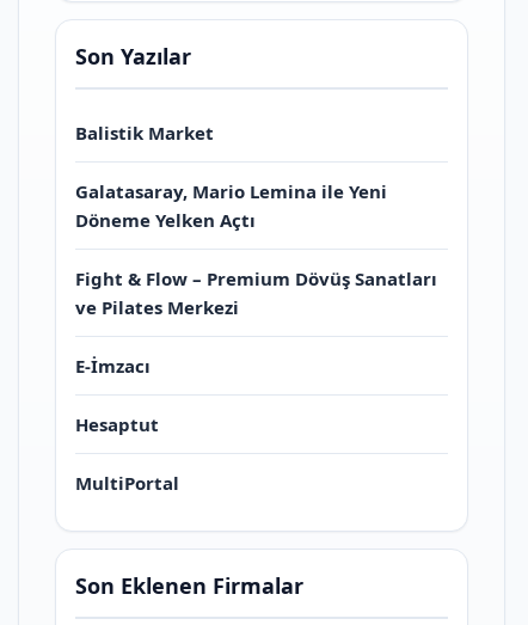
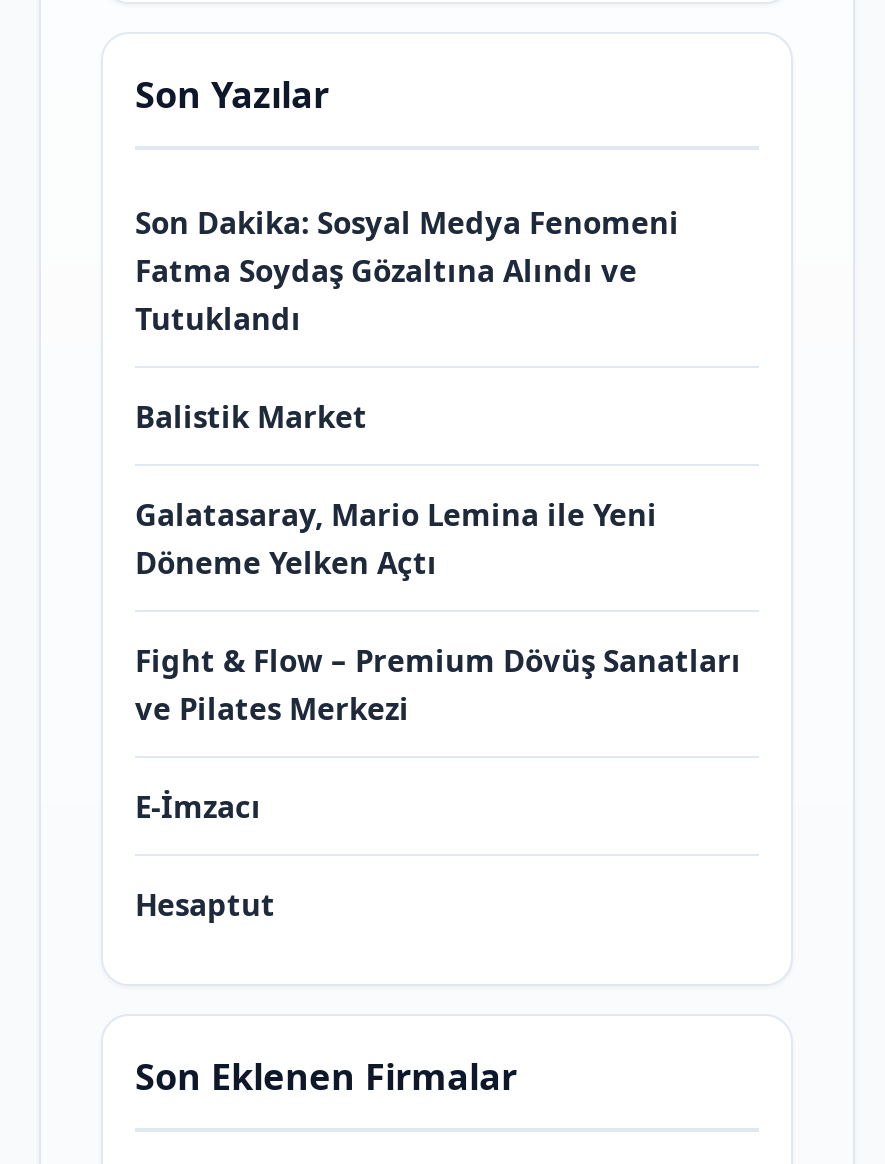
none -> [135,202,679,338] Son Dakika: Sosyal Medya Fenomeni | Fatma Soydaş Gözaltına Alındı ve | Tutuklandı
moved [75,121,437,436] -> [135,396,741,924]: Balistik Market | Galatasaray, Mario Lemina ile Yeni | Döneme Yelken Açtı | Fight & Flow – Premium Dövüş Sanatları | ve Pilates Merkezi | E-İmzacı | Hesaptut
[75,471,179,495] MultiPortal -> none

